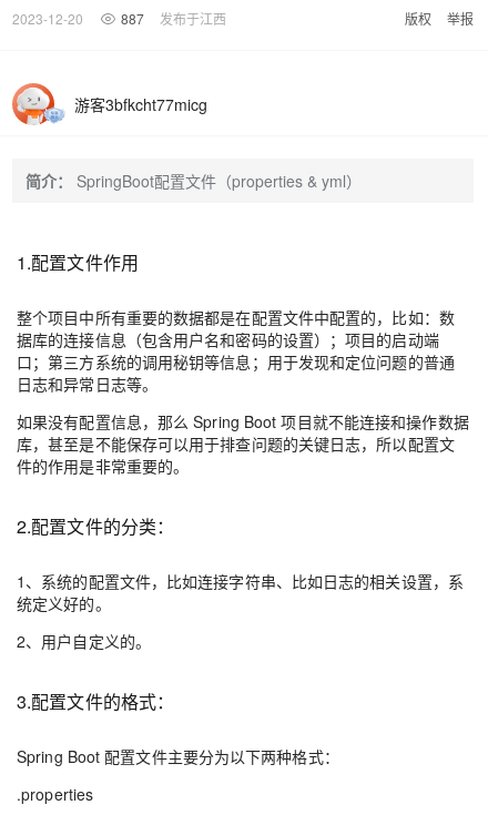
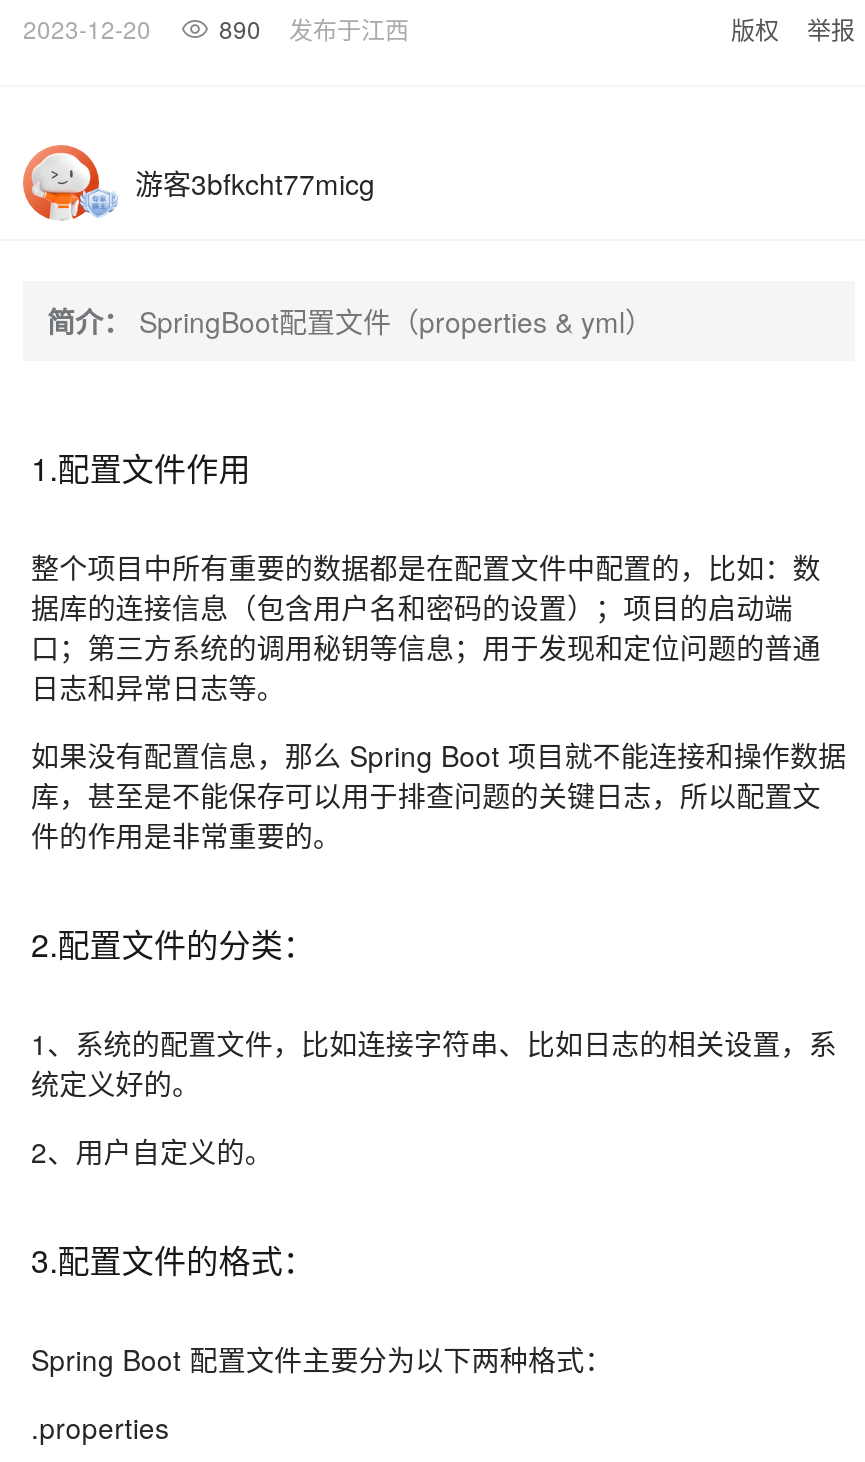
[12,9,226,28] 2023-12-20 887 发布于江西 -> [23,11,409,45] 2023-12-20 890 发布于江西

